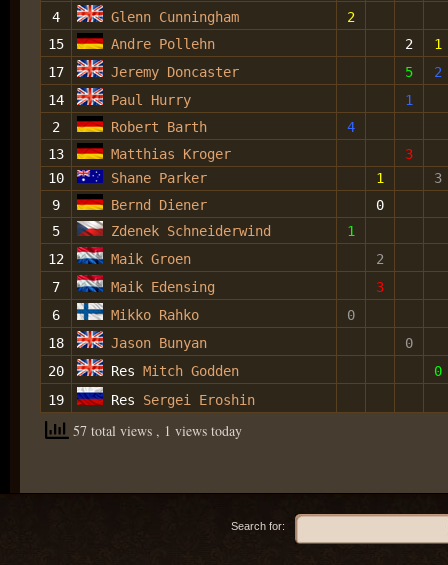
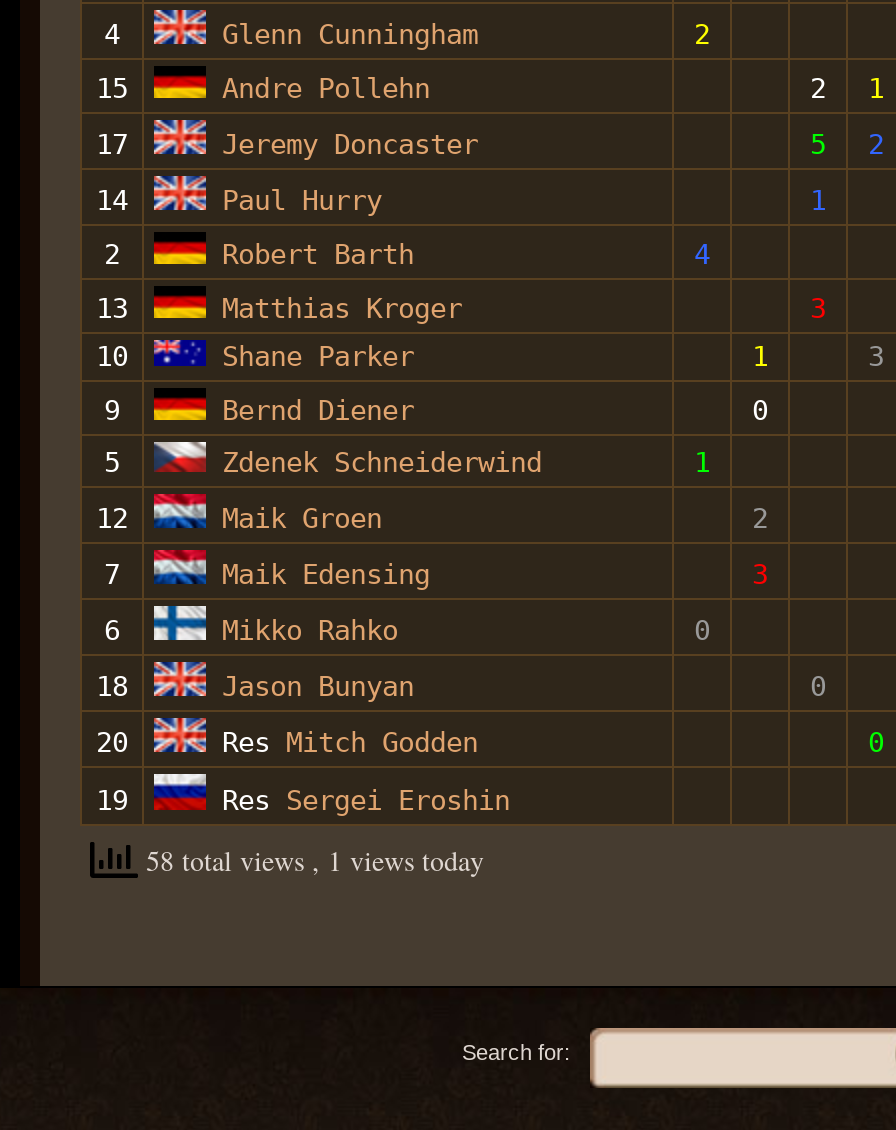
[69,421,242,440] 57 total views, 1 views today -> [138,842,484,880] 58 total views, 1 views today

